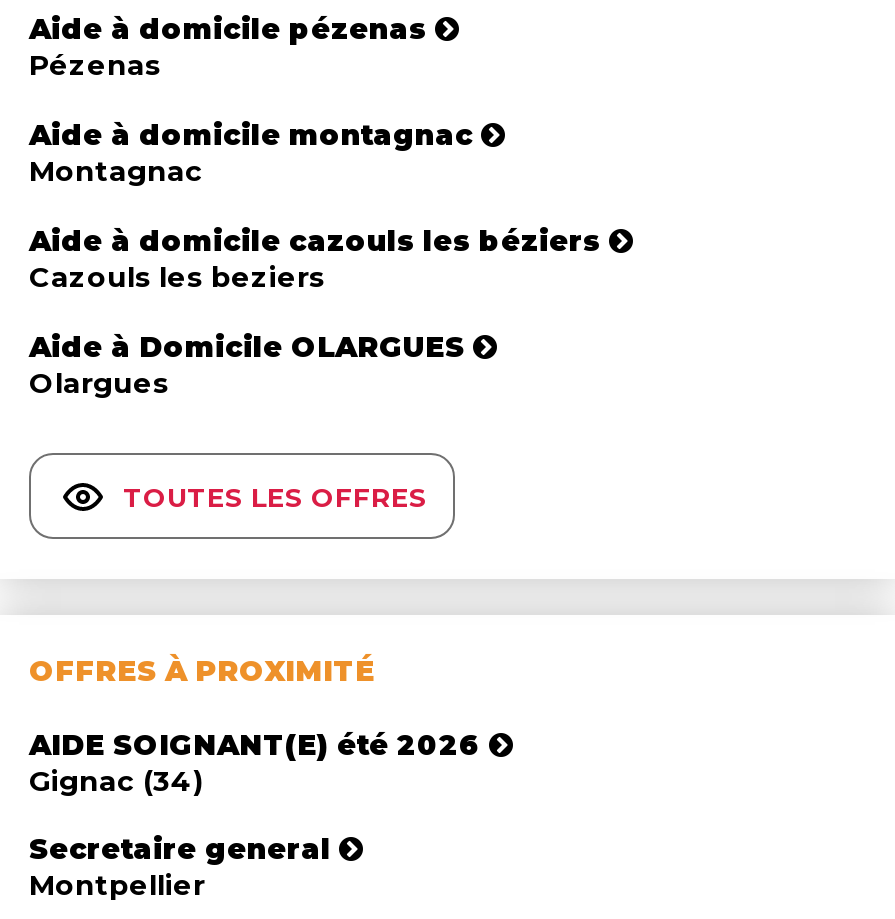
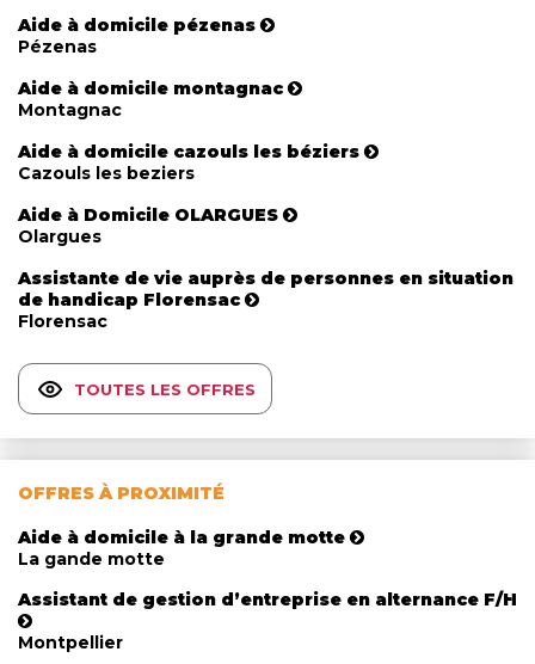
none -> [18,267,514,331] Assistante de vie auprès de personnes en situation | de handicap Florensac | Florensac
[29,726,481,798] AIDE SOIGNANT(E) été 2026 | Gignac (34) -> [18,526,345,569] Aide à domicile à la grande motte | La gande motte
[29,832,331,868] Secretaire general -> [18,589,517,611] Assistant de gestion d’entreprise en alternance F/H

